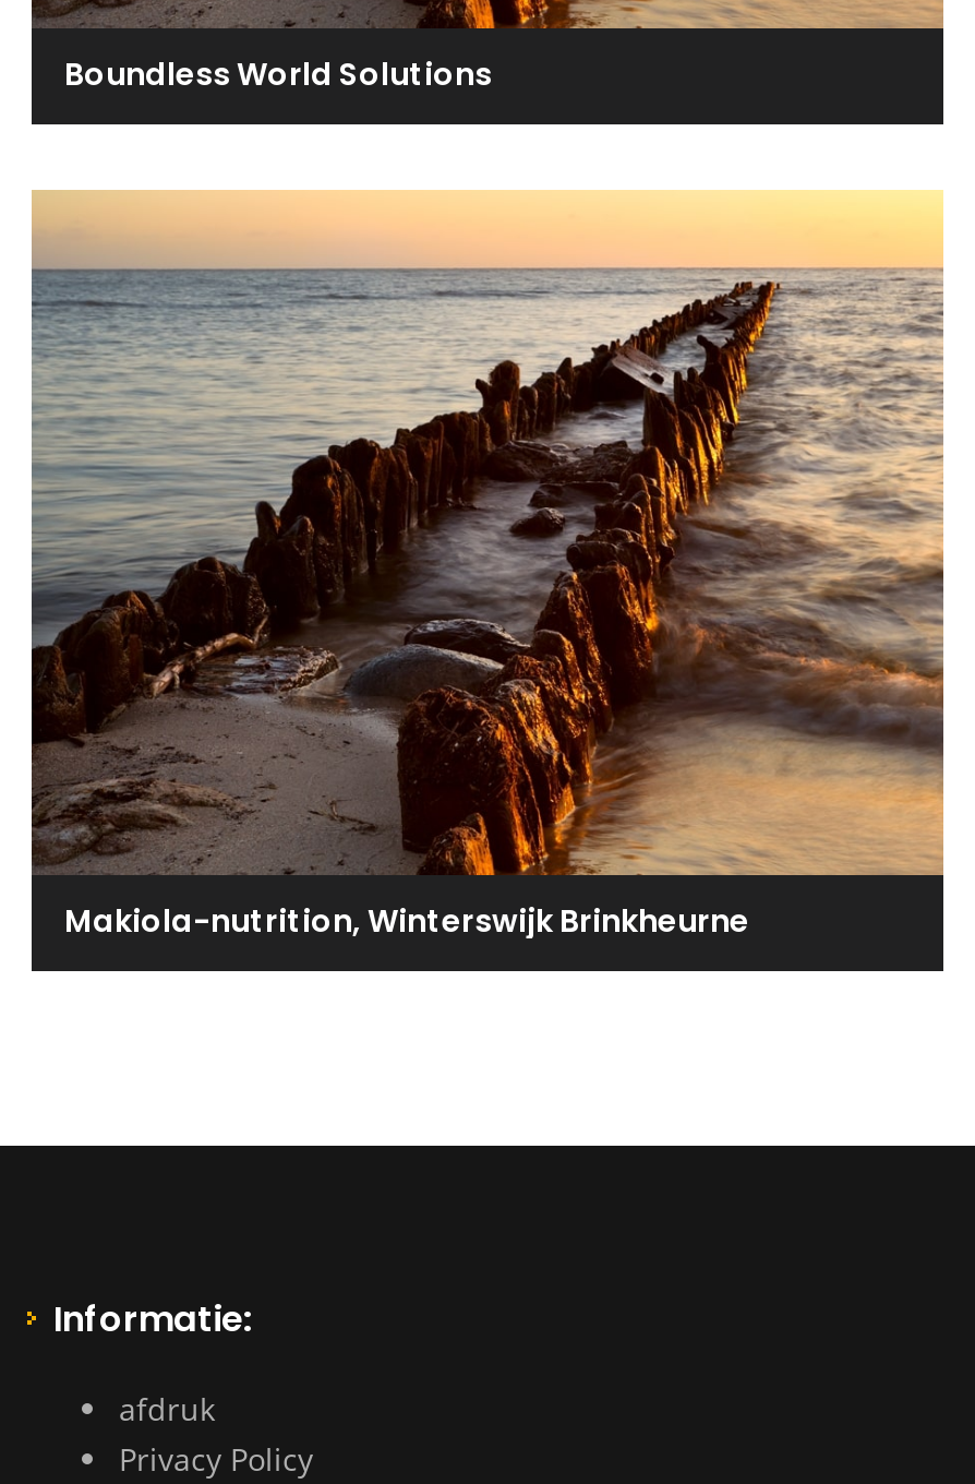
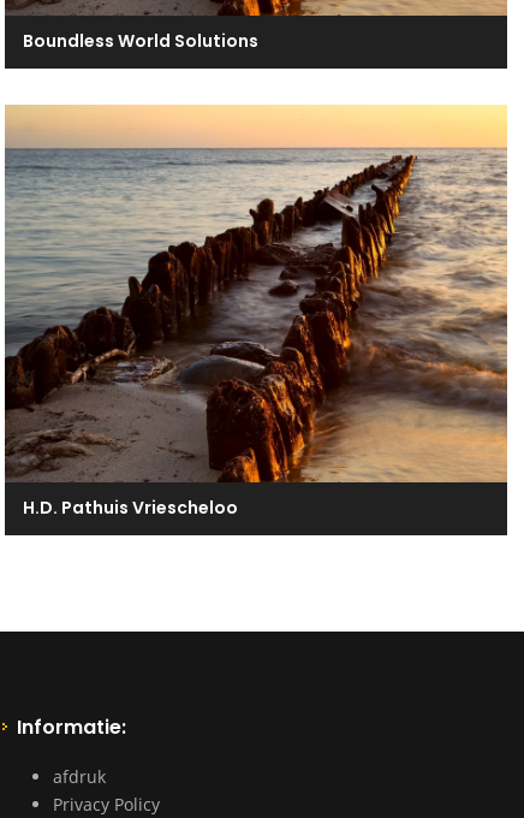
[64,899,749,942] Makiola-nutrition, Winterswijk Brinkheurne -> [23,495,238,519] H.D. Pathuis Vriescheloo

